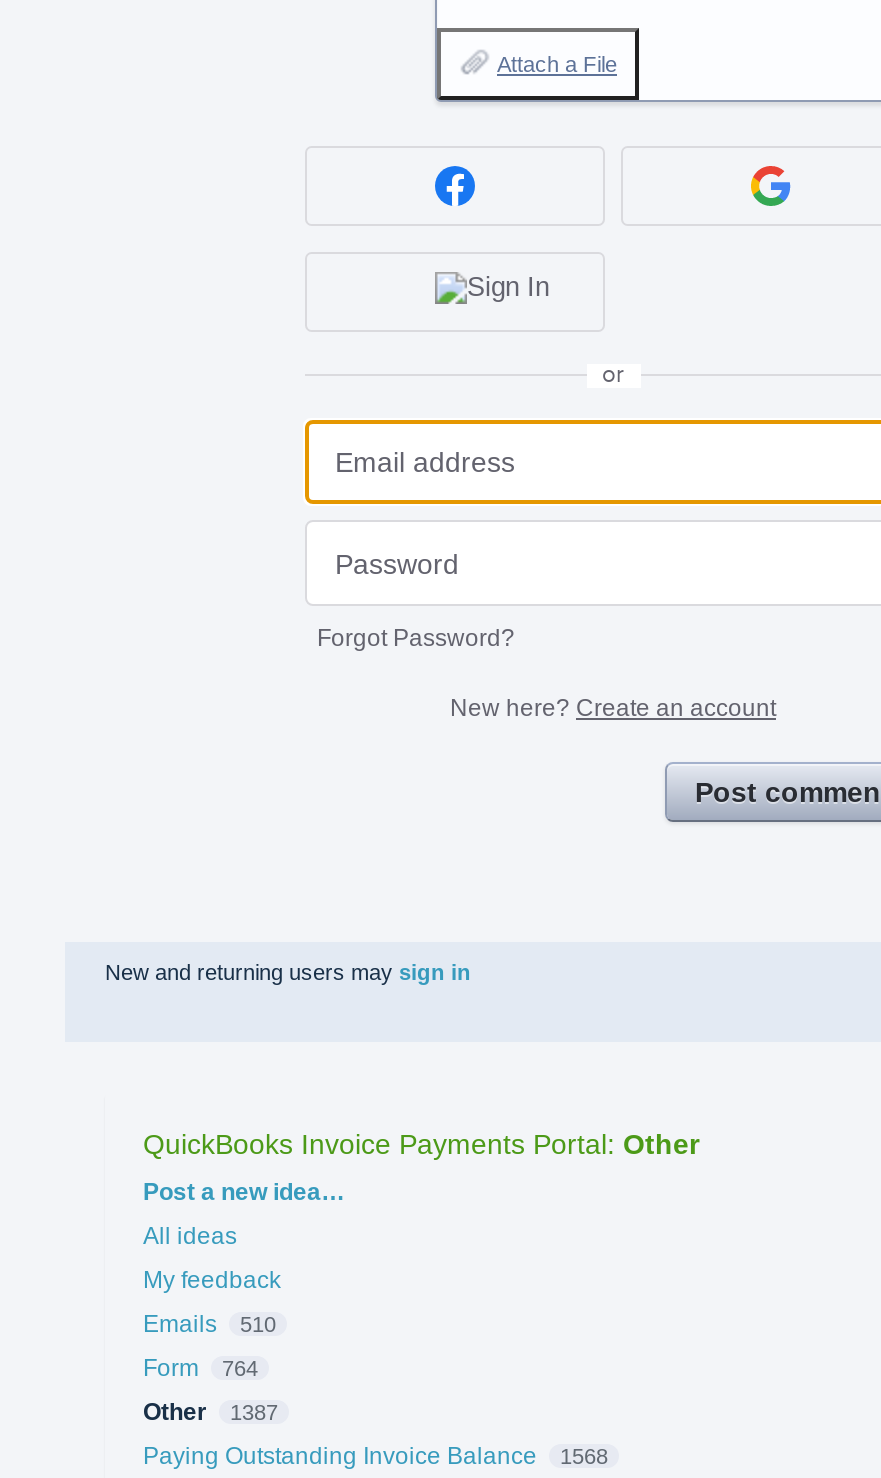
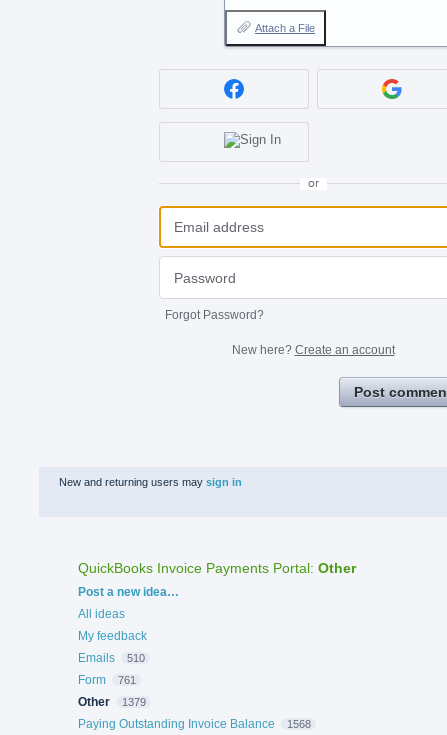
[143,1354,258,1382] Form 764 -> [78,673,135,687] Form 761
[143,1398,278,1426] Other 1387 -> [78,695,145,709] Other 1379

